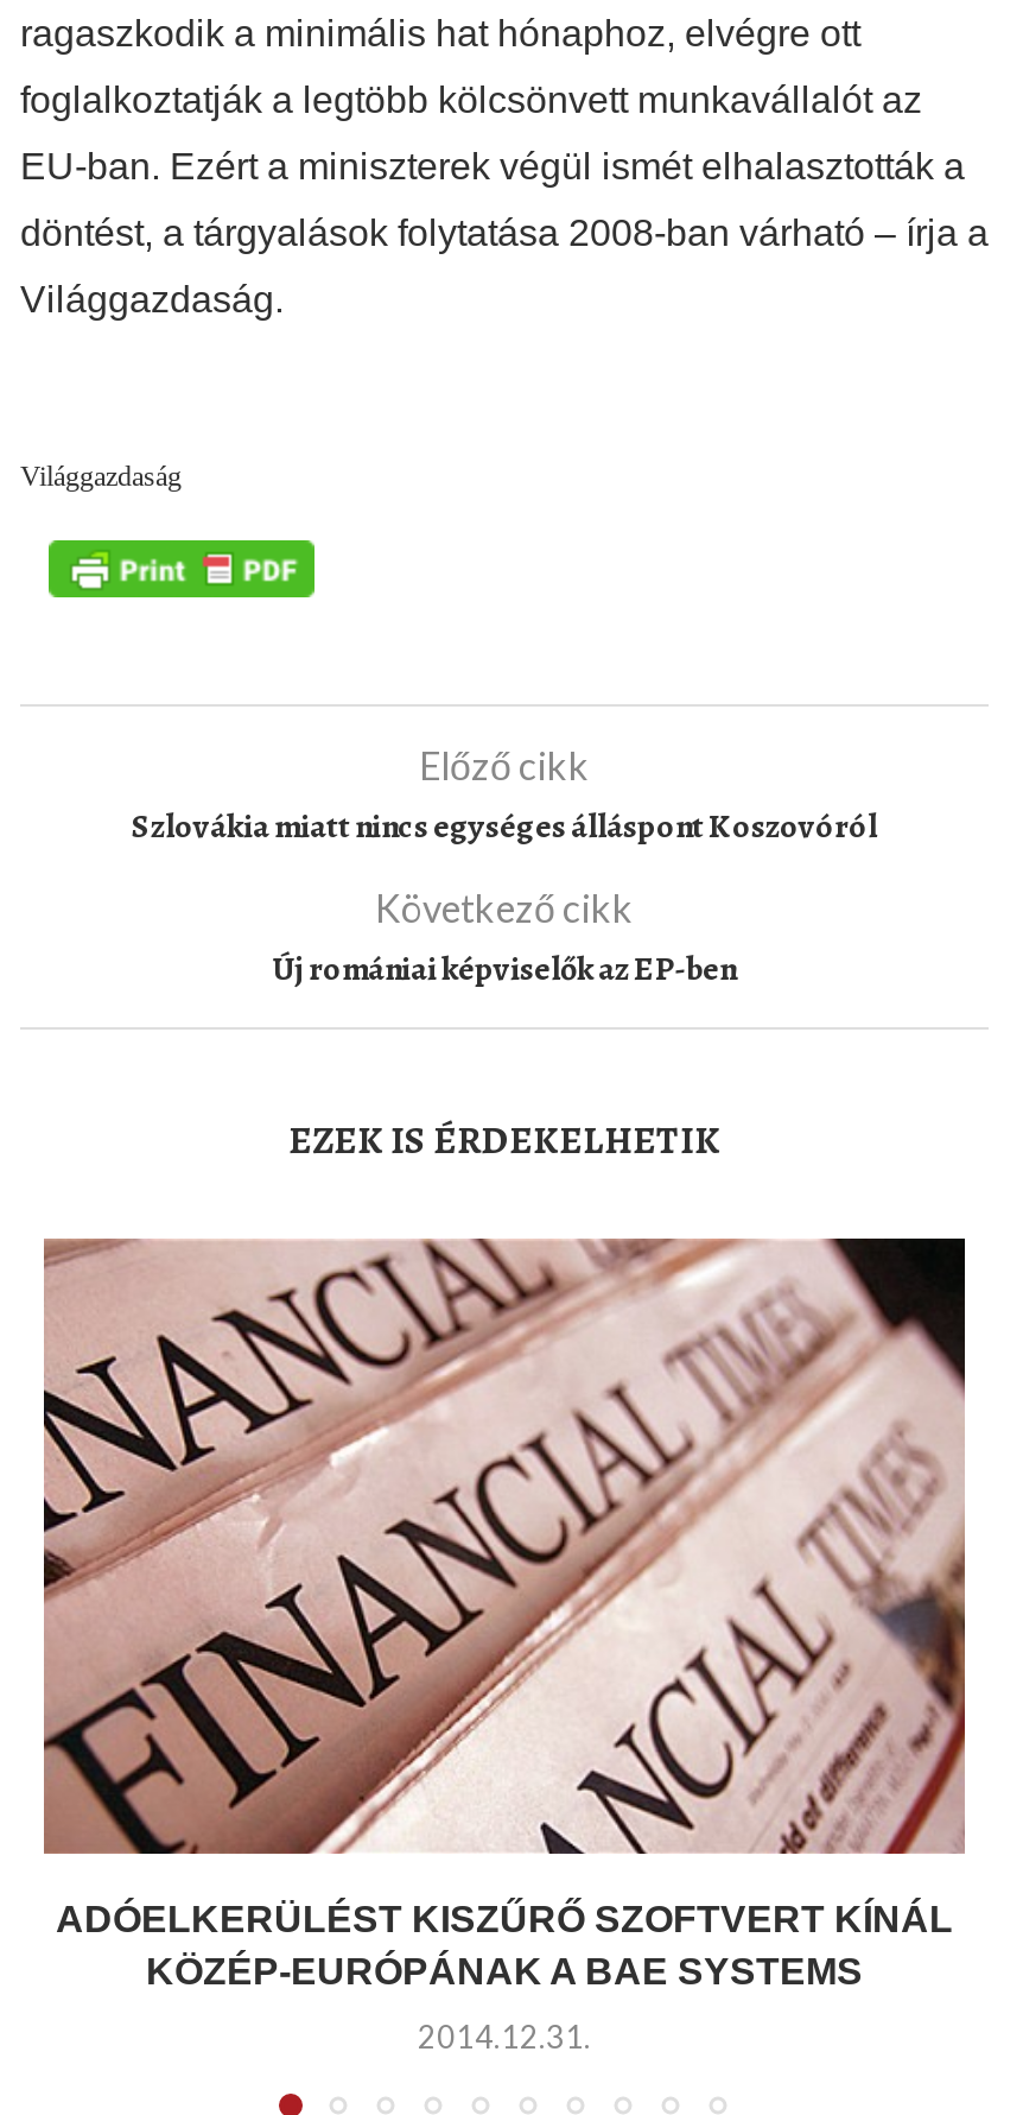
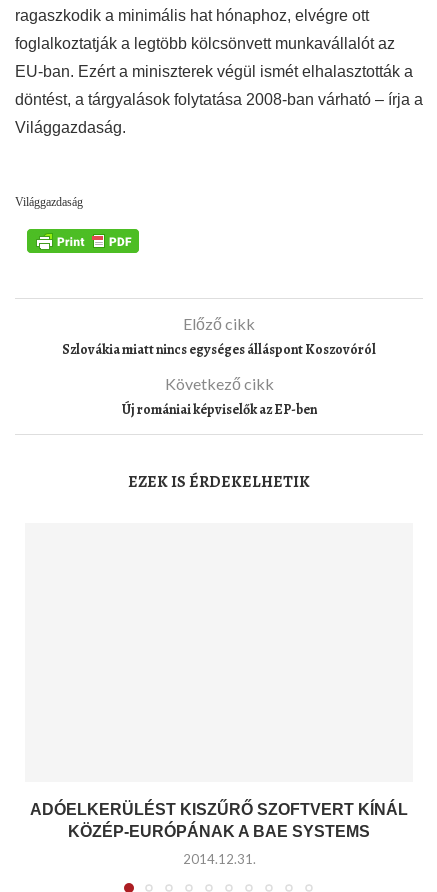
[42,1236,967,1856] [image] -> none

